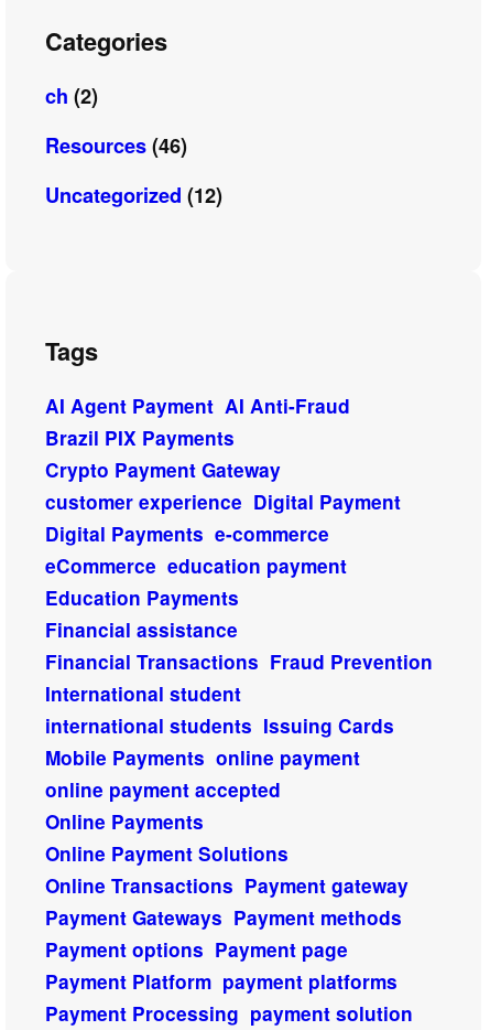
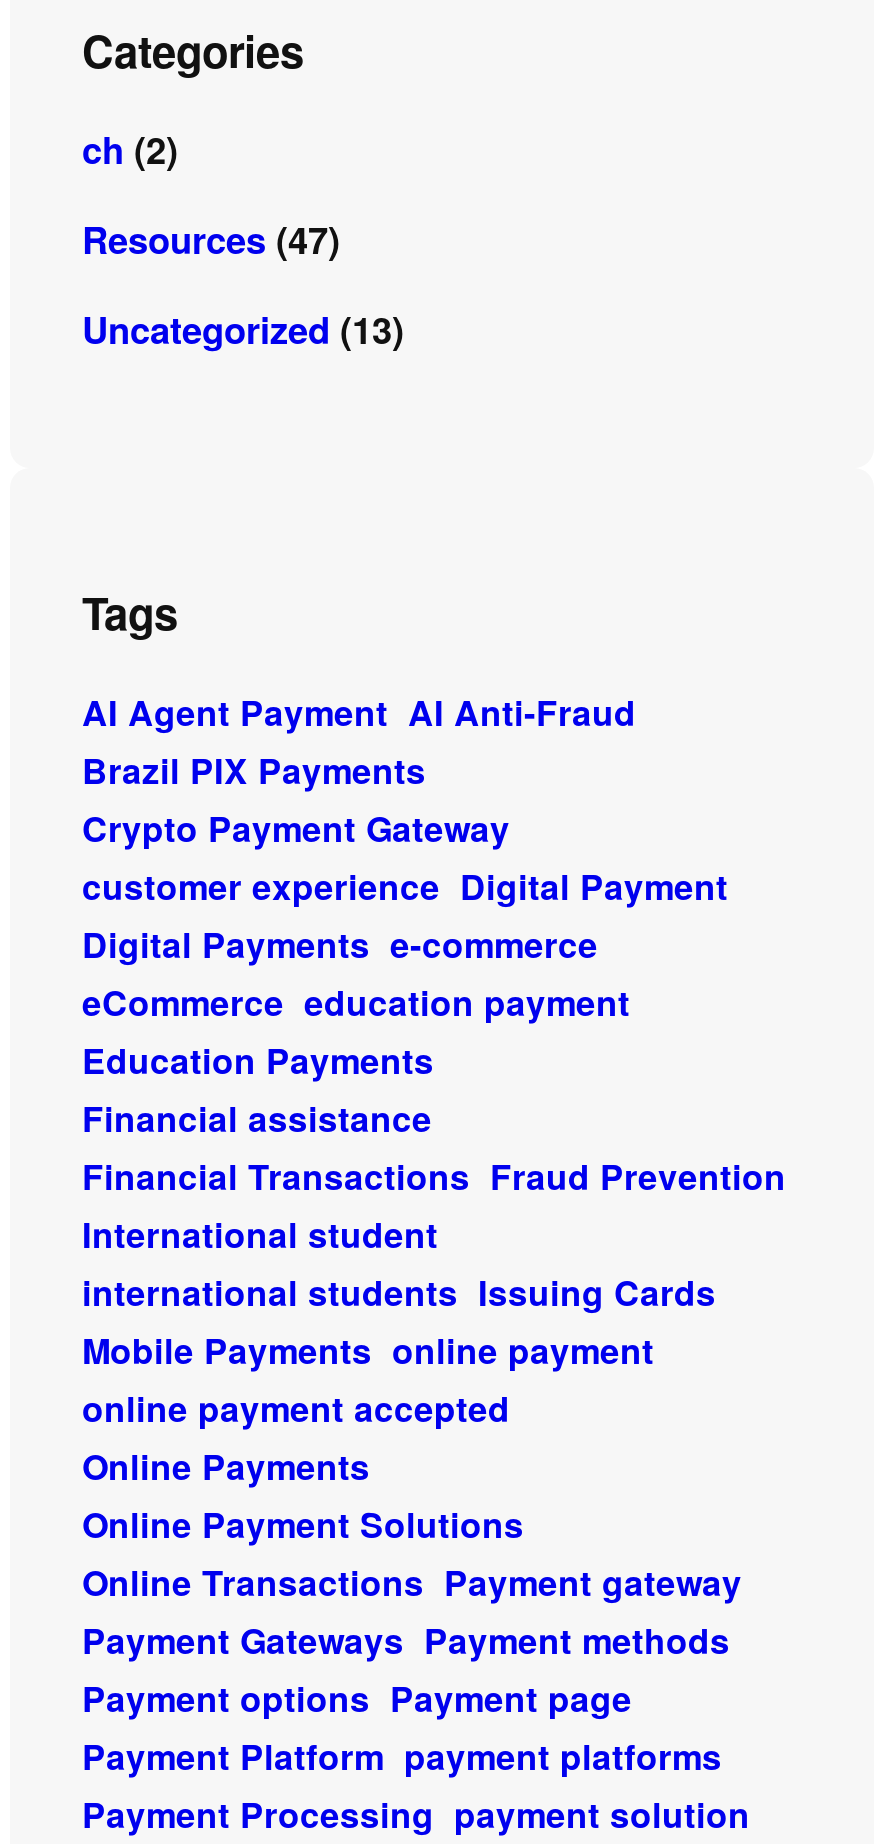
[45,131,187,160] Resources (46) -> [82,213,340,265] Resources (47)
[45,181,222,209] Uncategorized (12) -> [82,303,404,355] Uncategorized (13)

